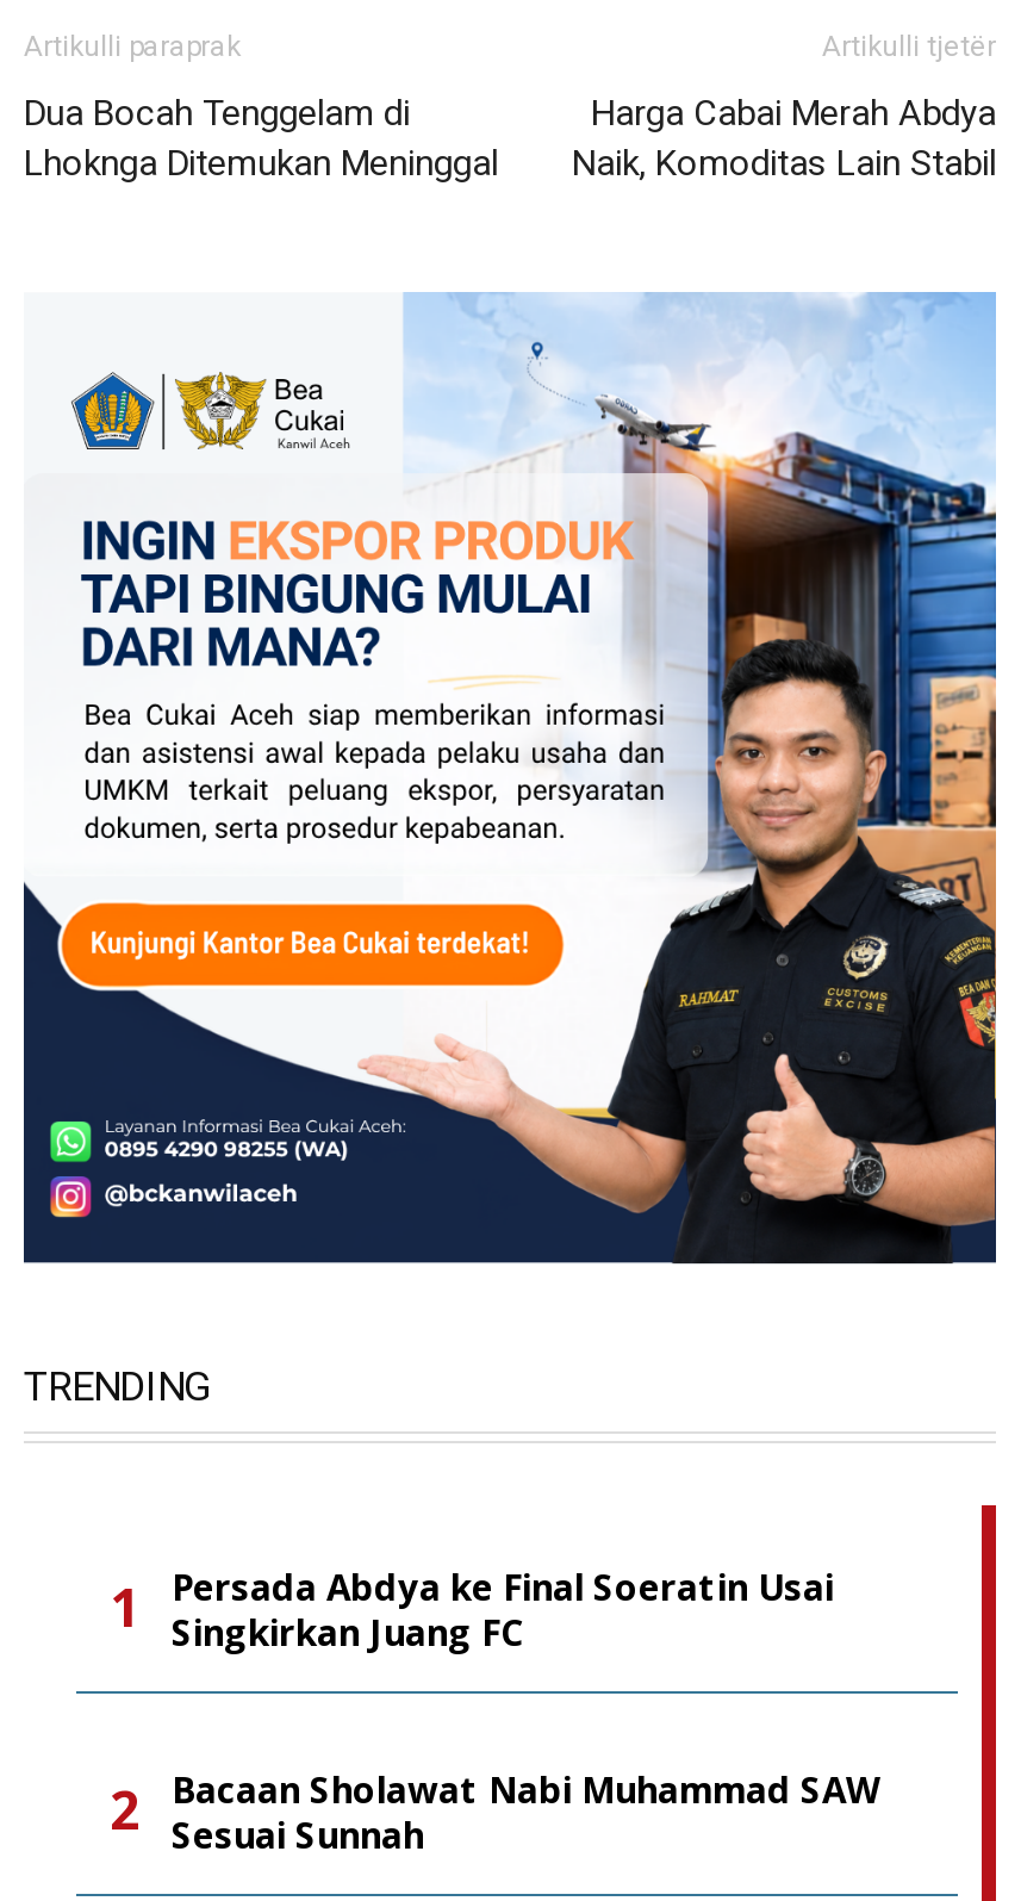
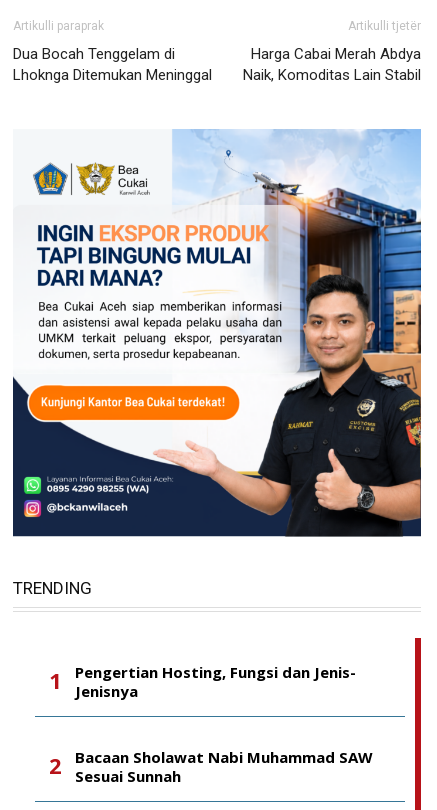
[172,1563,834,1655] Persada Abdya ke Final Soeratin Usai | Singkirkan Juang FC -> [75,662,356,701] Pengertian Hosting, Fungsi dan Jenis- | Jenisnya

